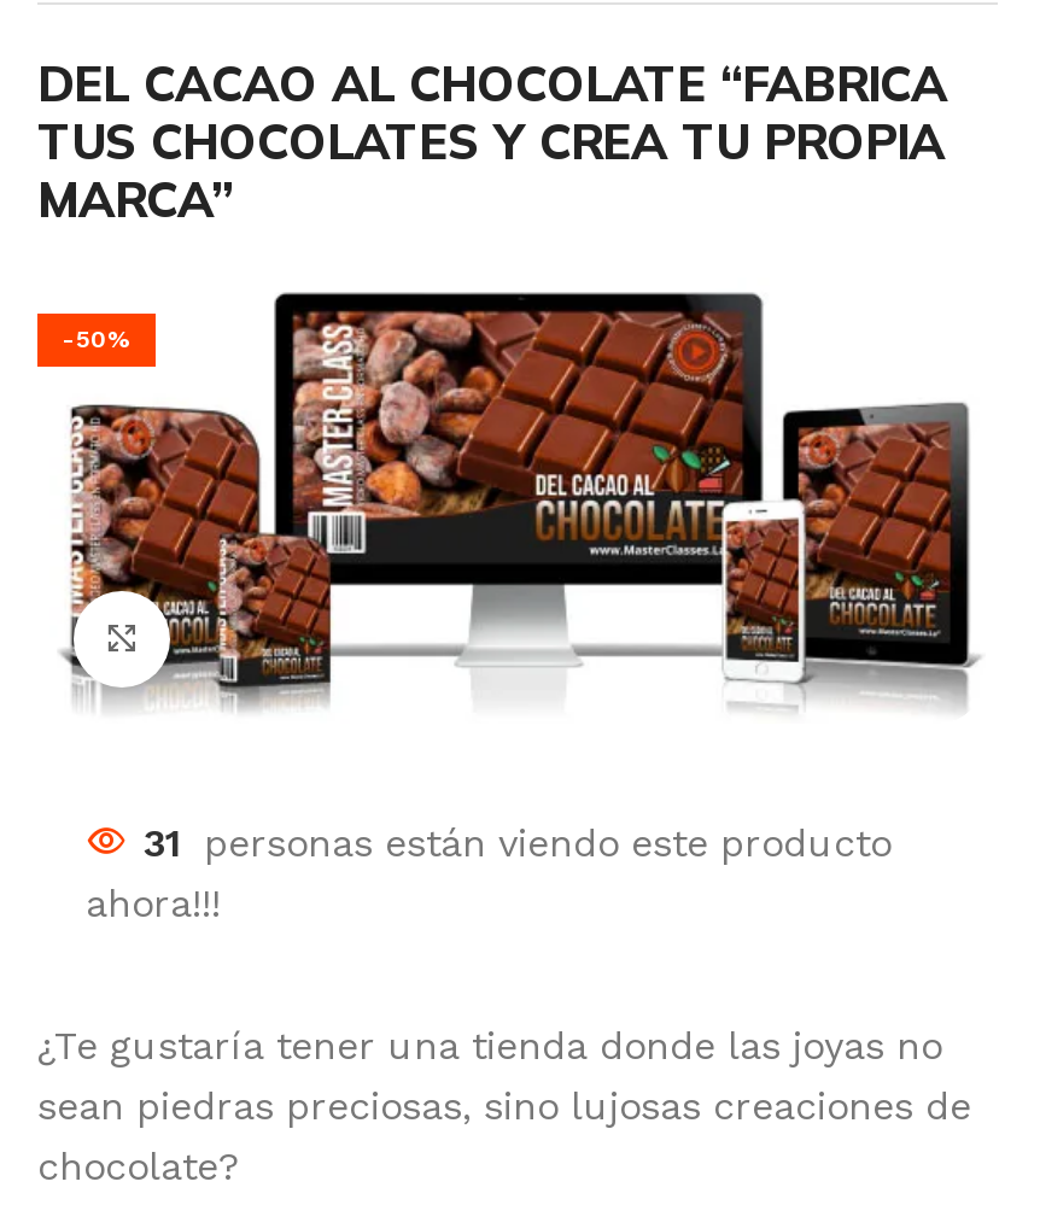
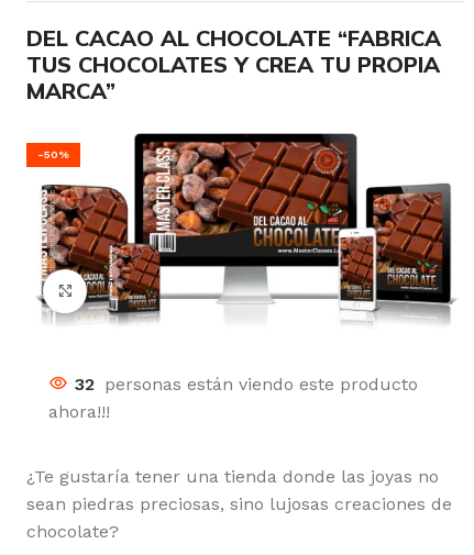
[144,819,892,865] 31 personas están viendo este producto -> [75,373,418,394] 32 personas están viendo este producto

